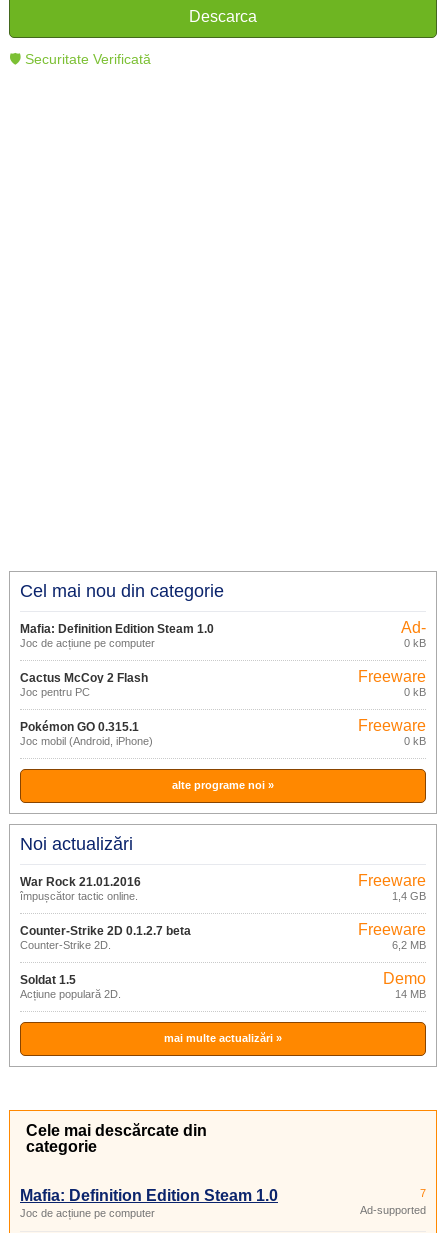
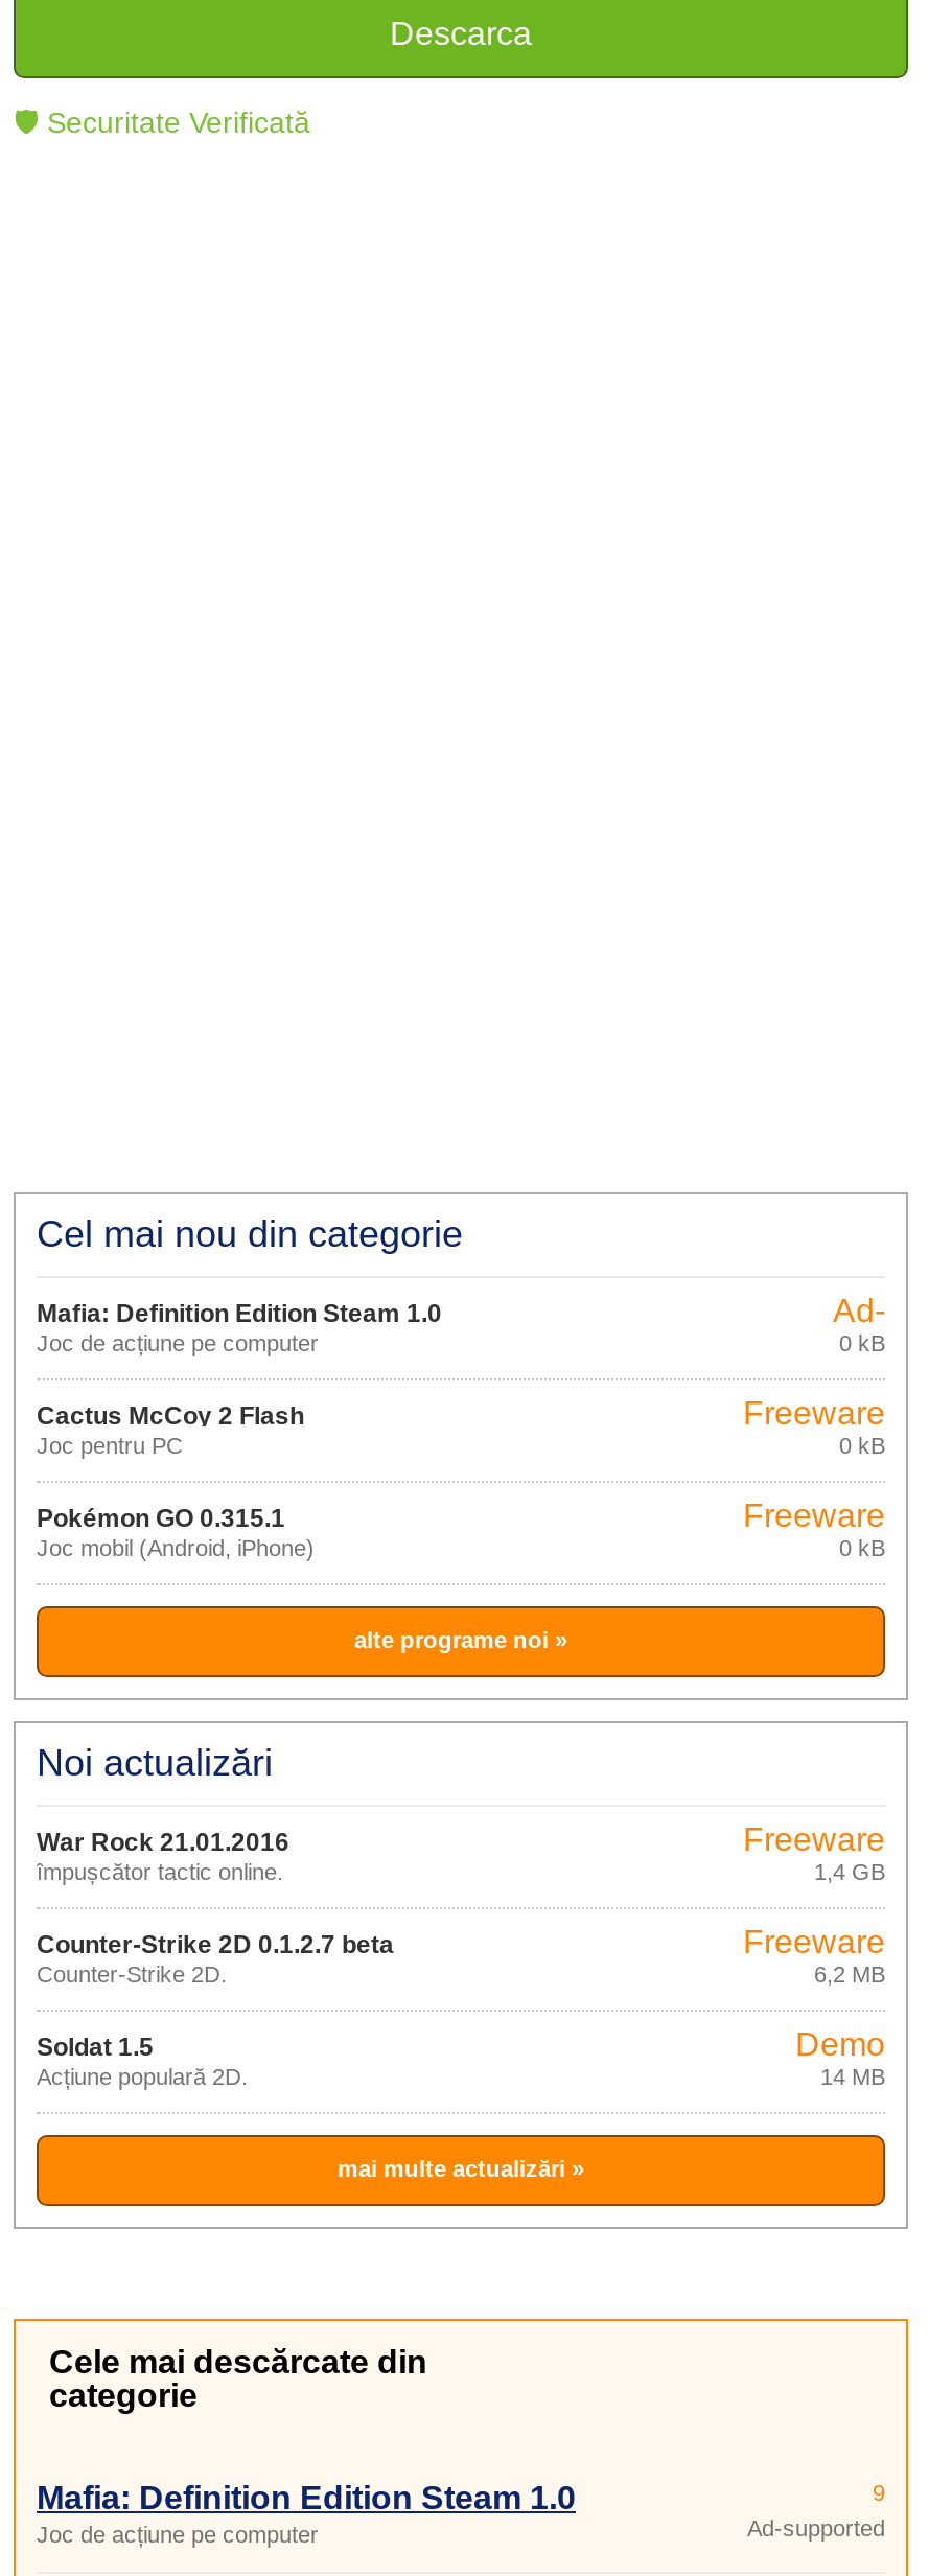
[420,1187,426,1199] 7 -> [873,2480,885,2505] 9

